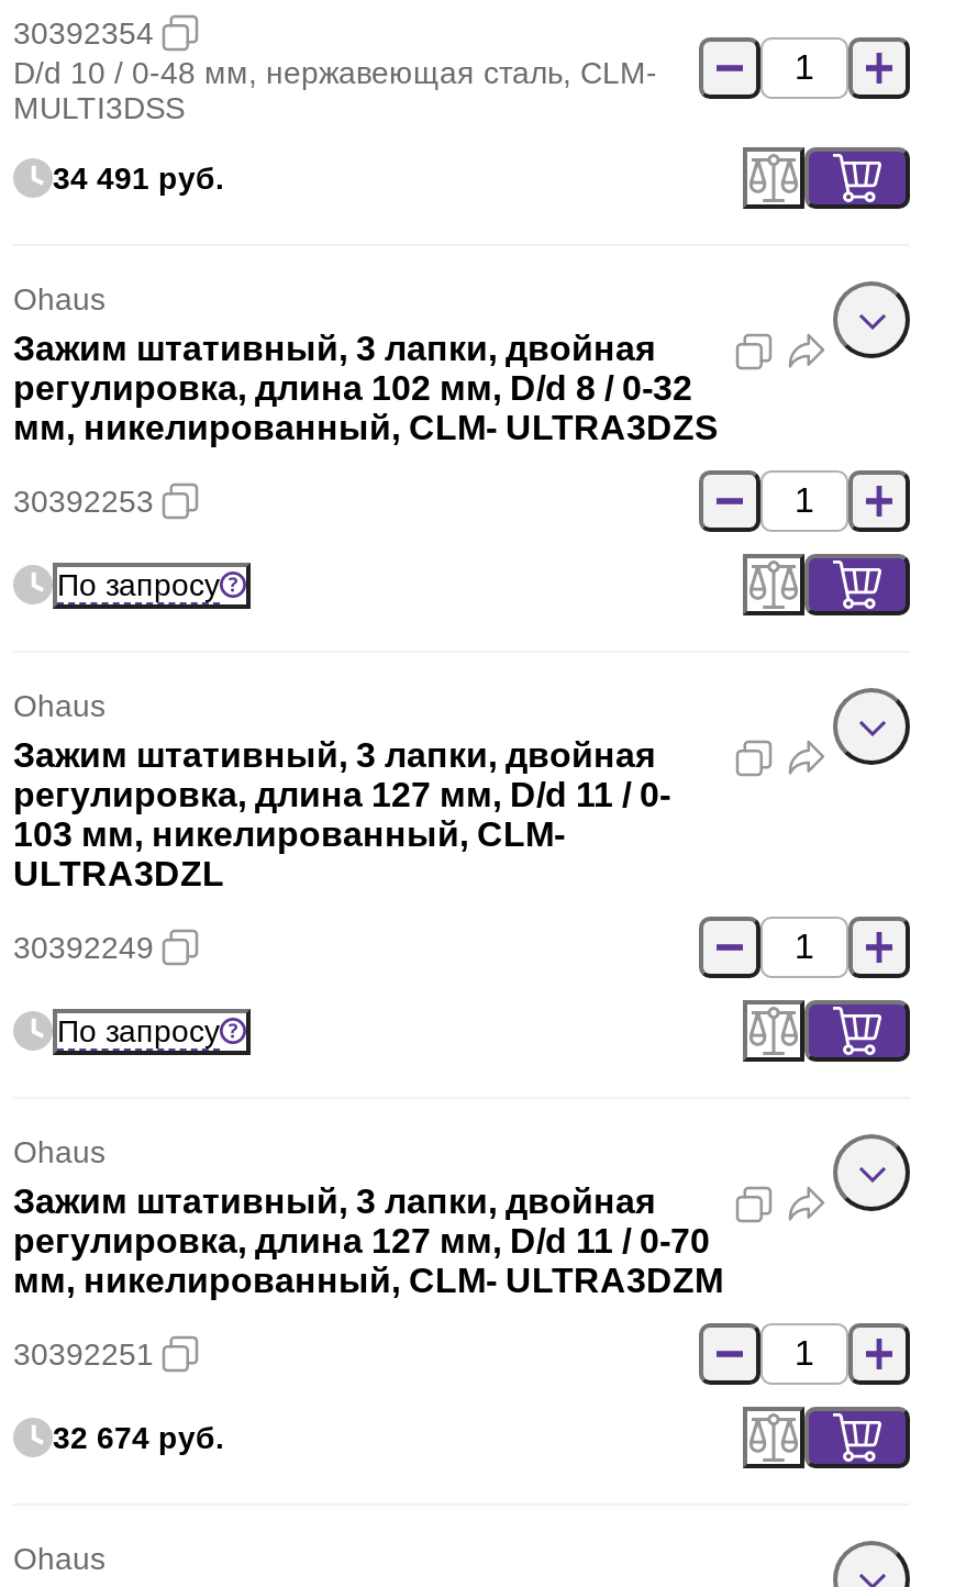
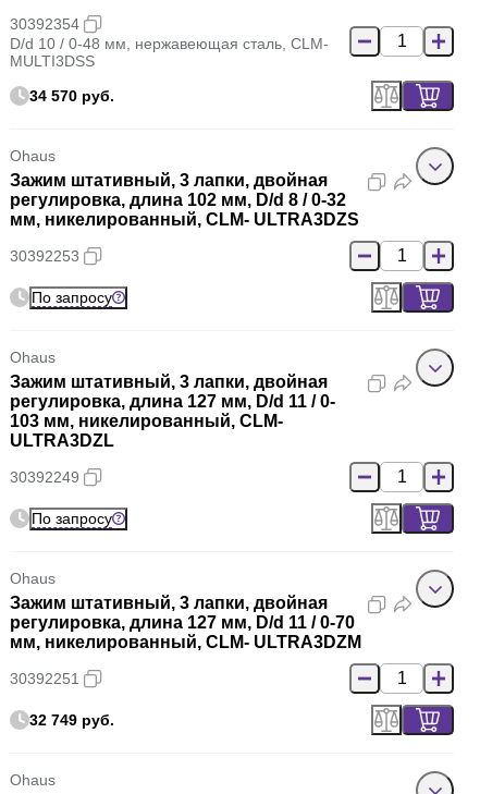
[53,160,224,196] 34 491 руб. -> [29,87,114,105] 34 570 руб.
[53,1420,224,1455] 32 674 руб. -> [29,711,114,729] 32 749 руб.

